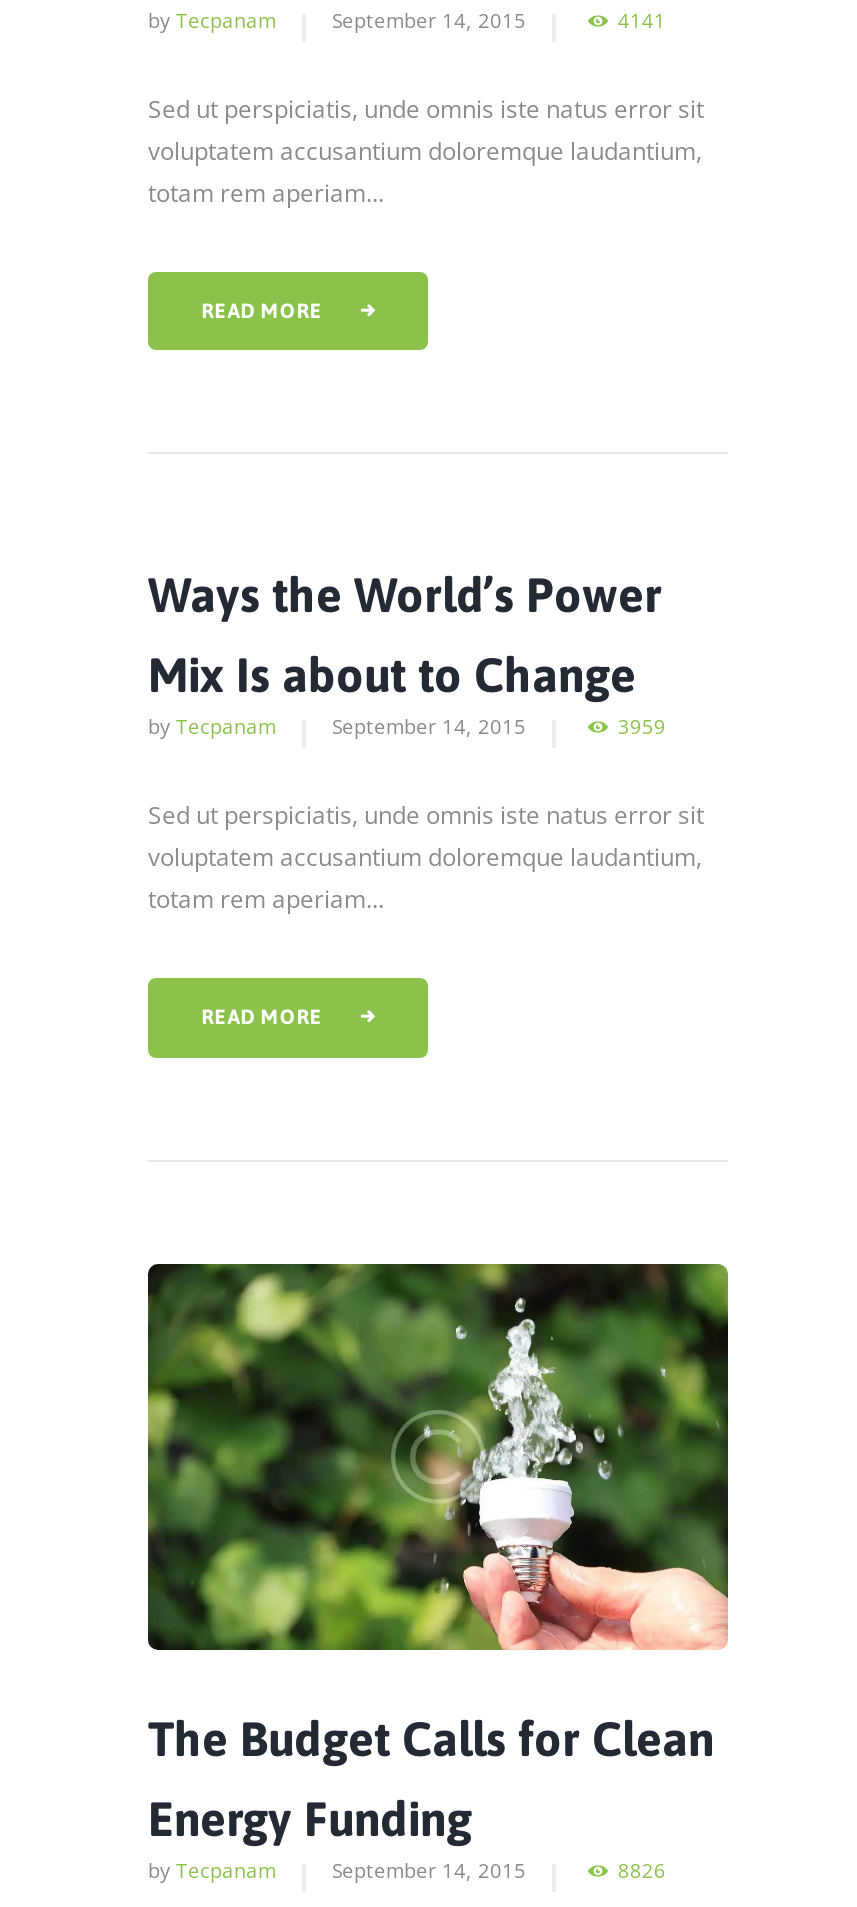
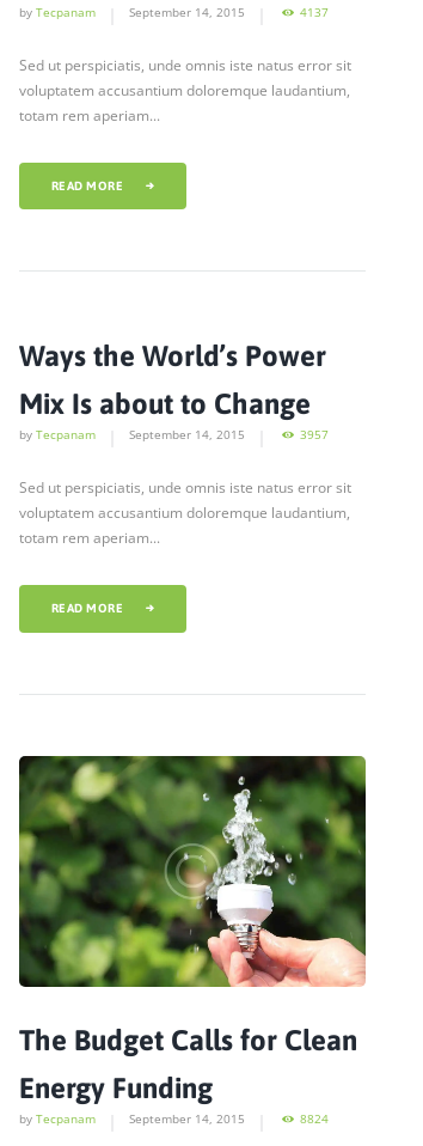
[618,6,666,34] 4141 -> [300,3,328,20] 4137
[618,713,666,741] 3959 -> [300,426,328,443] 3957
[618,1856,666,1884] 8826 -> [300,1110,328,1127] 8824

